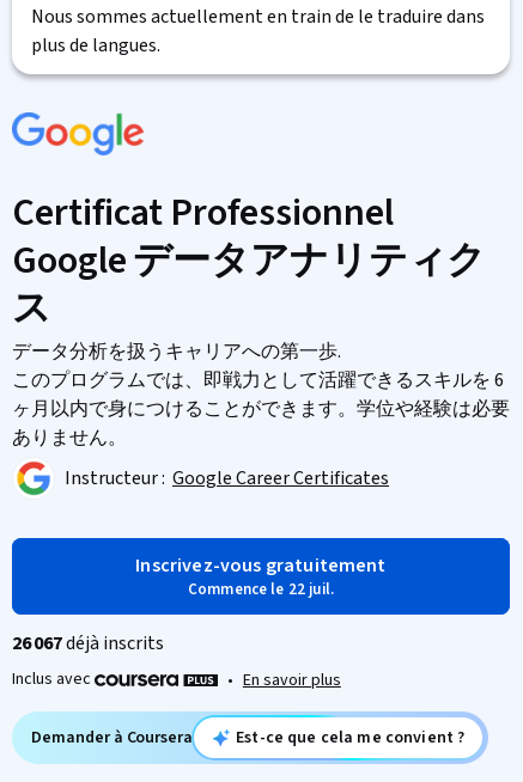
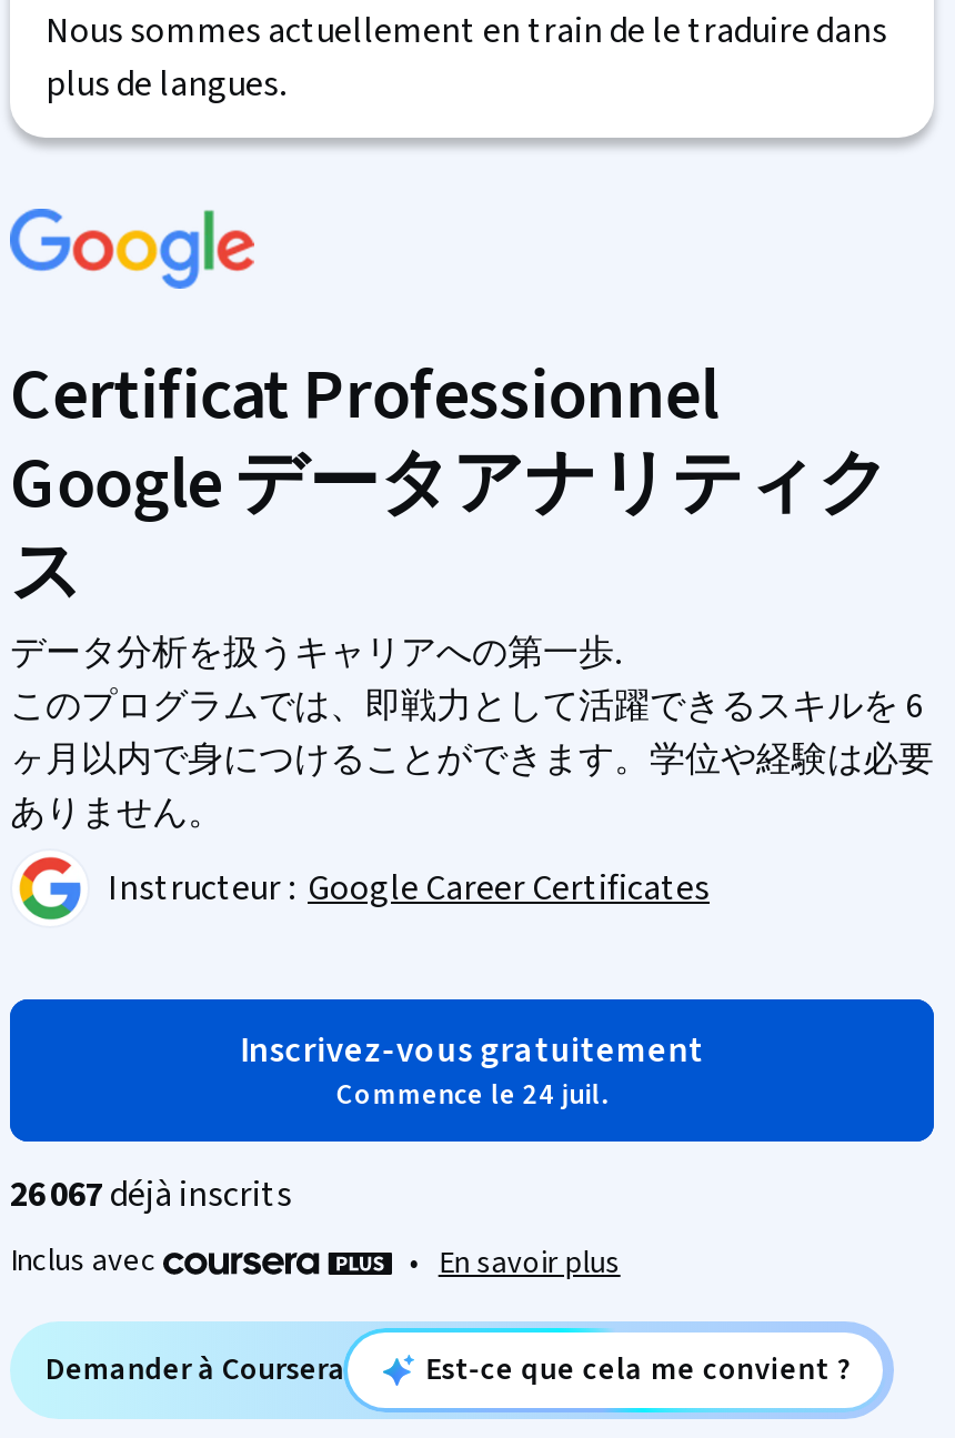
[188,579,334,600] Commence le 22 juil. -> [336,1075,608,1115] Commence le 24 juil.

